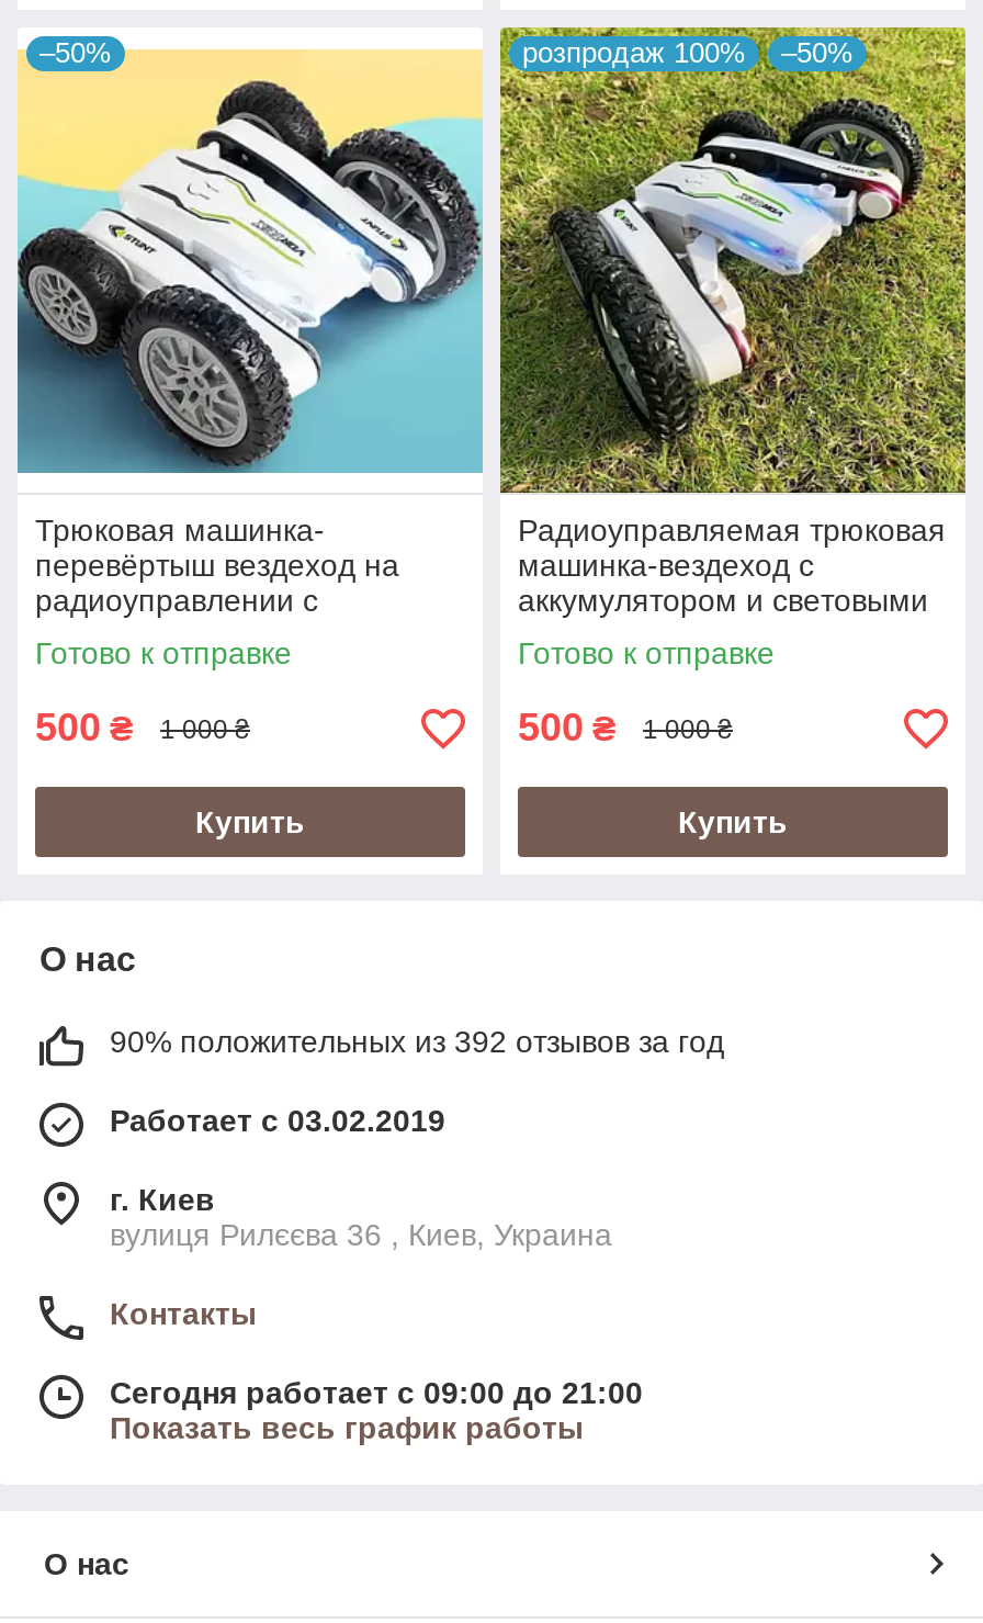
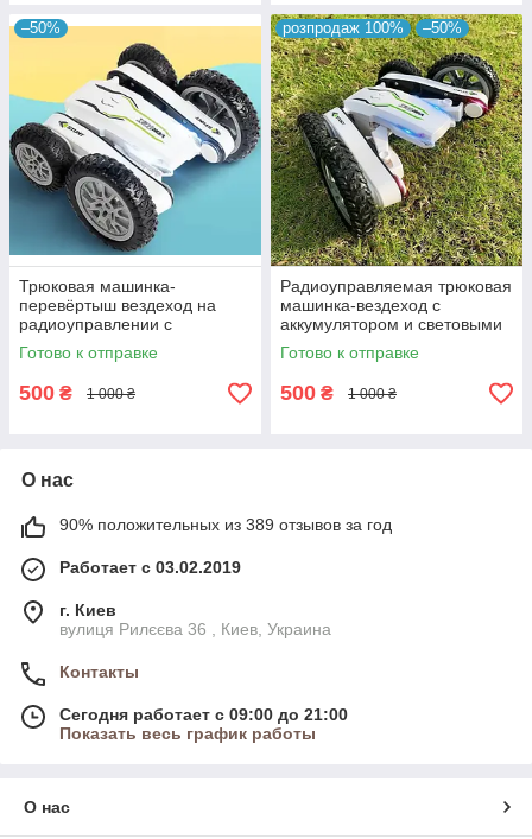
[195,805,305,841] Купить -> none
[678,805,788,841] Купить -> none
[110,1025,724,1060] 90% положительных из 392 отзывов за год -> [59,516,392,535] 90% положительных из 389 отзывов за год

